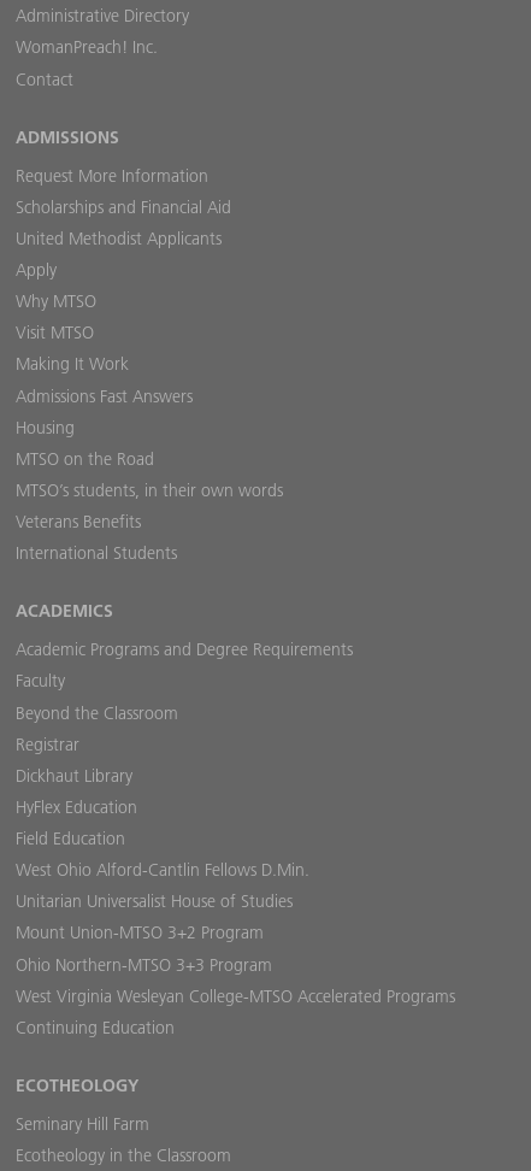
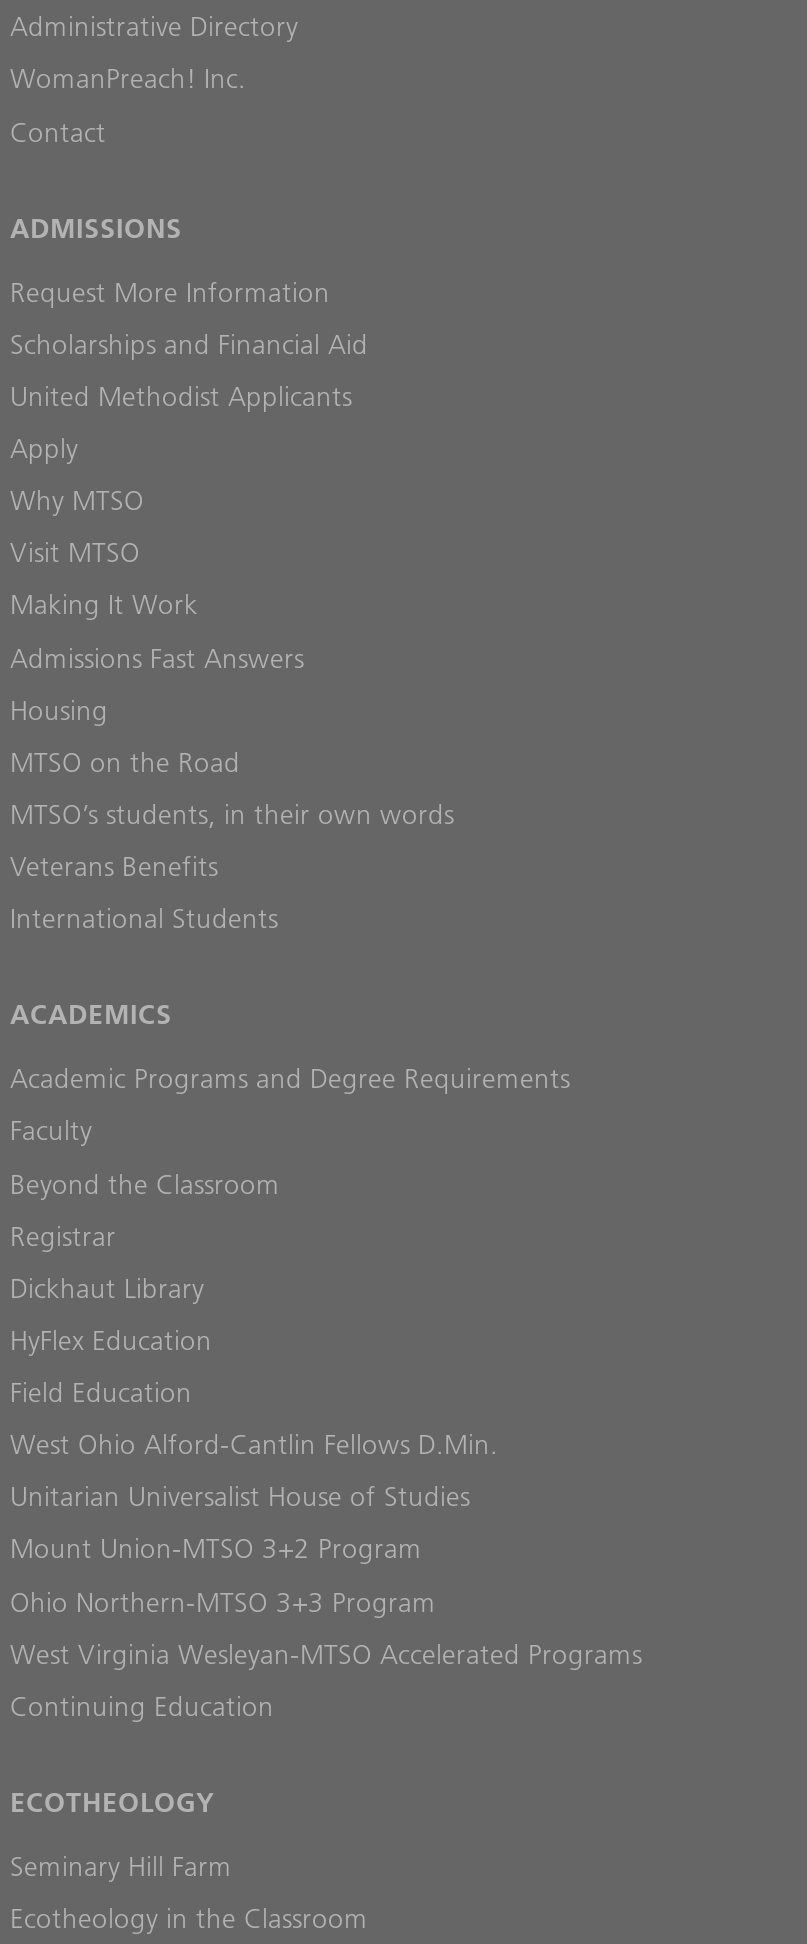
[16,985,455,1007] West Virginia Wesleyan College-MTSO Accelerated Programs -> [10,1635,642,1671] West Virginia Wesleyan-MTSO Accelerated Programs

